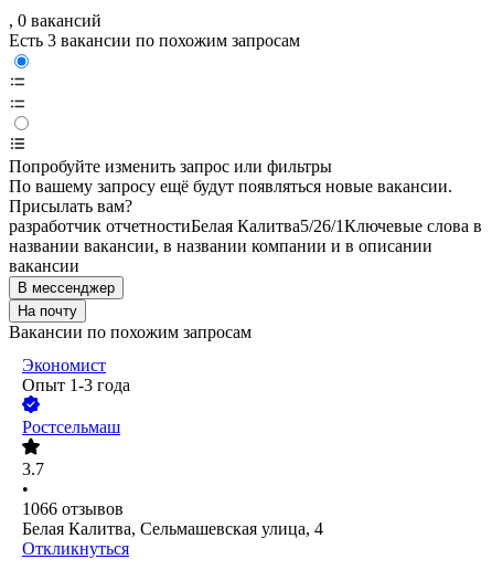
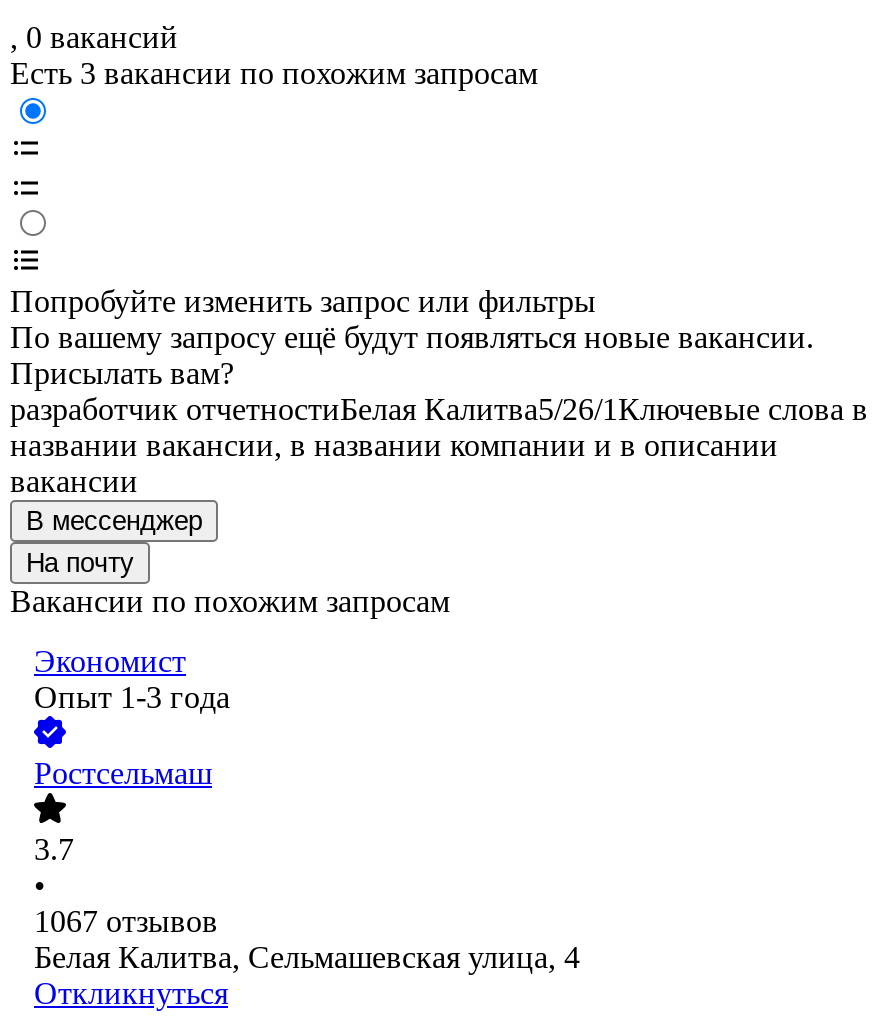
[22,500,124,519] 1066 отзывов -> [34,905,218,939] 1067 отзывов

